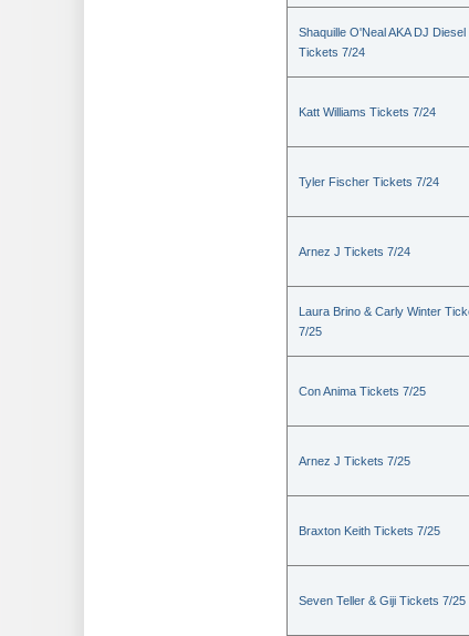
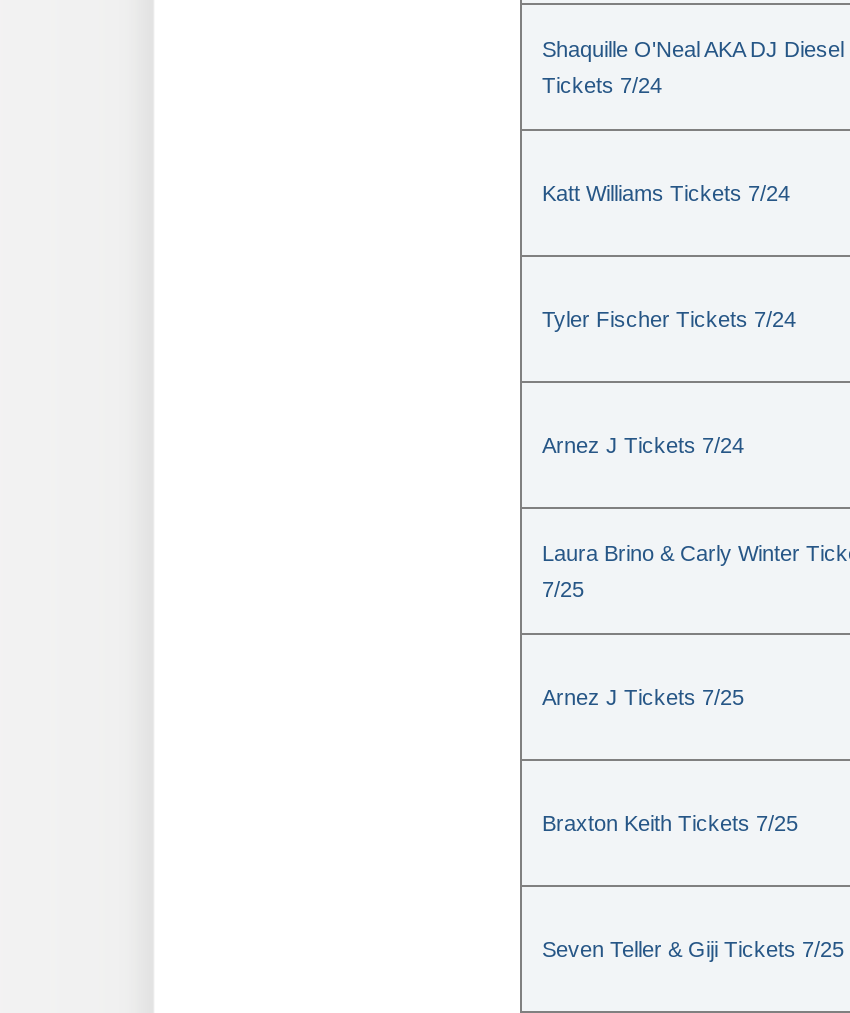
[299,385,426,398] Con Anima Tickets 7/25 -> none

